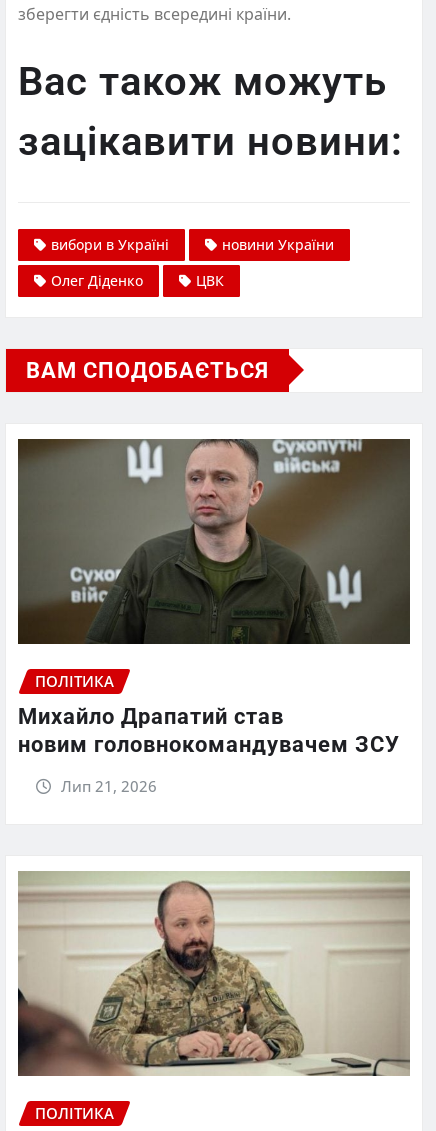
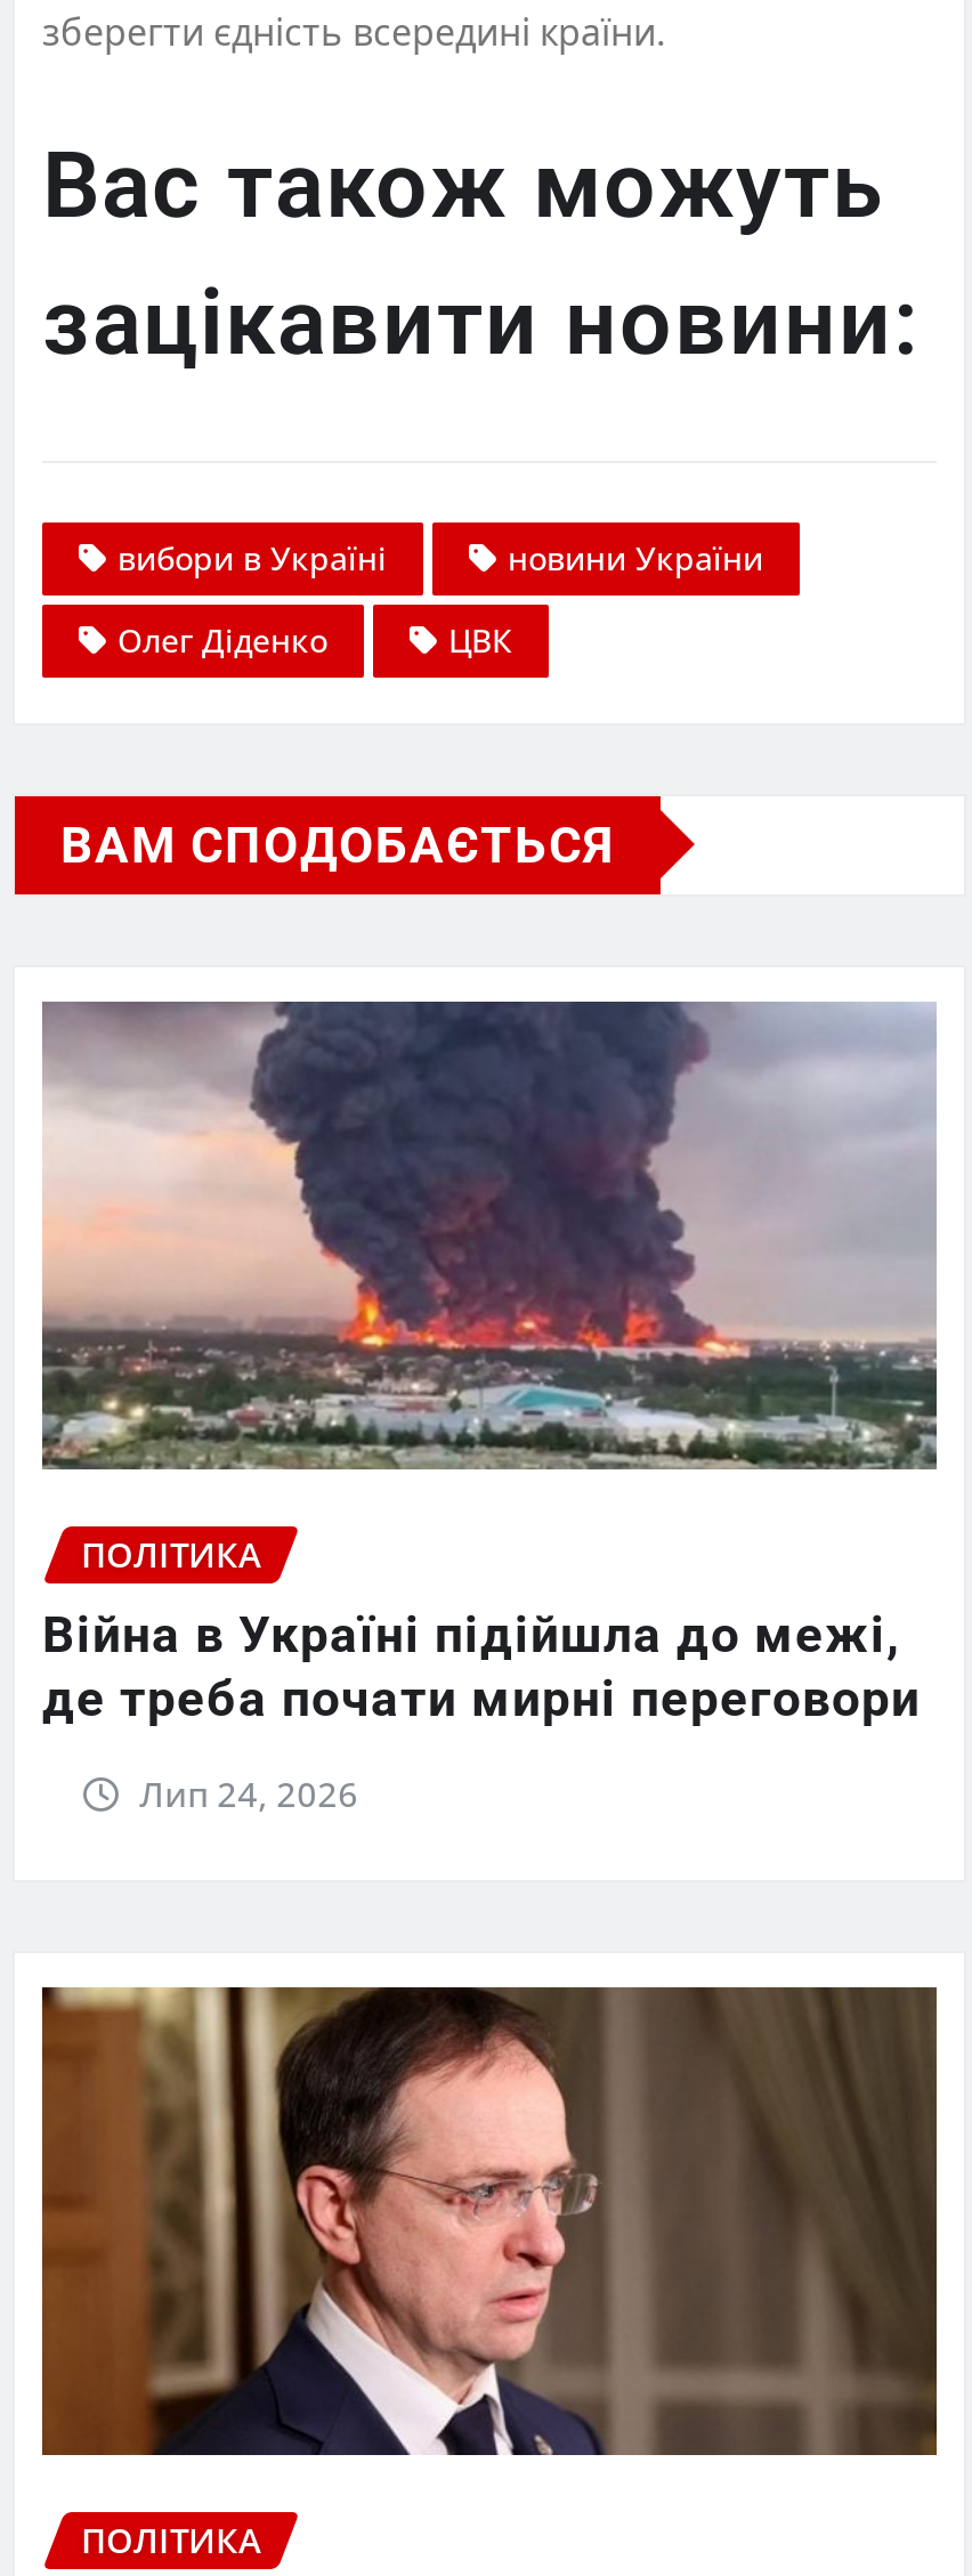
[17,438,411,645] [image] -> [42,1002,937,1472] [image]
[18,704,400,757] Михайло Драпатий став | новим головнокомандувачем ЗСУ -> [42,1607,921,1728] Війна в Україні підійшла до межі, | де треба почати мирні переговори
[61,776,157,796] Лип 21, 2026 -> [139,1771,358,1817] Лип 24, 2026
[17,871,410,1077] [image] -> [40,1985,937,2457] [image]

